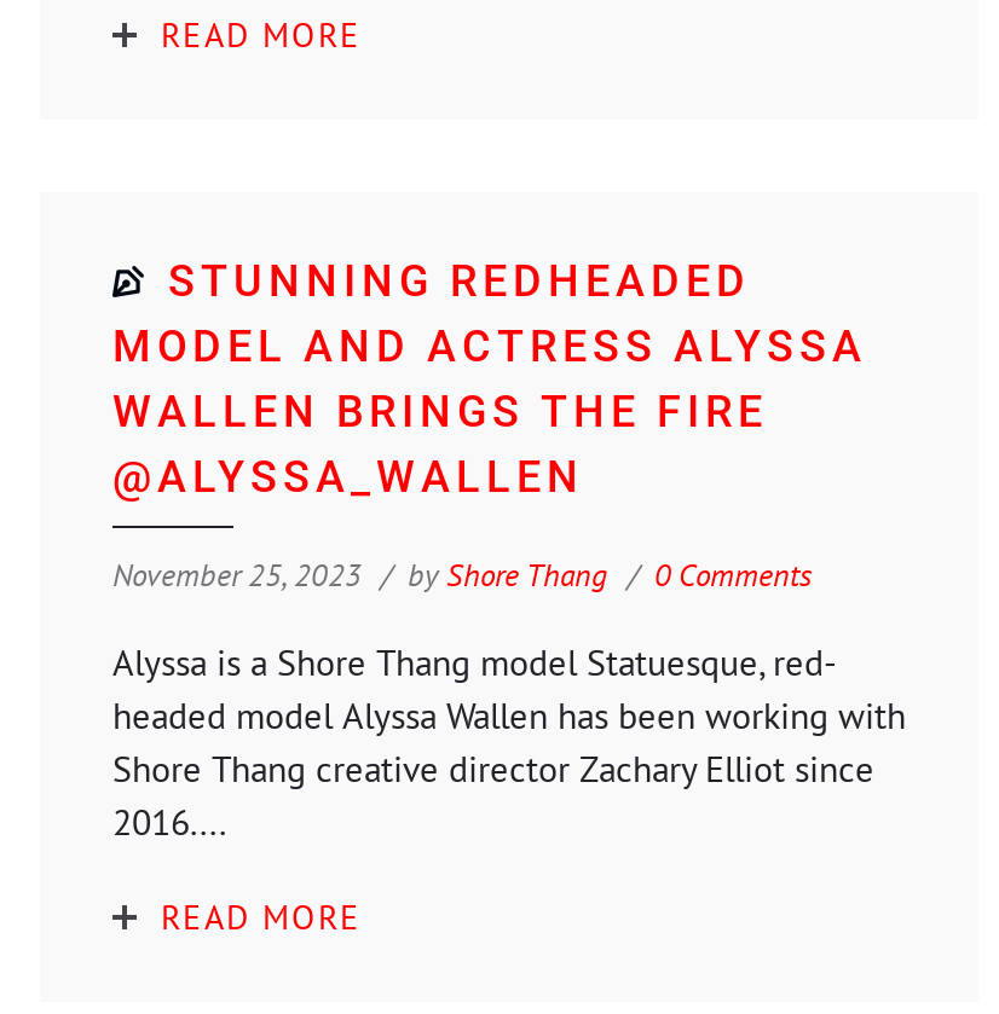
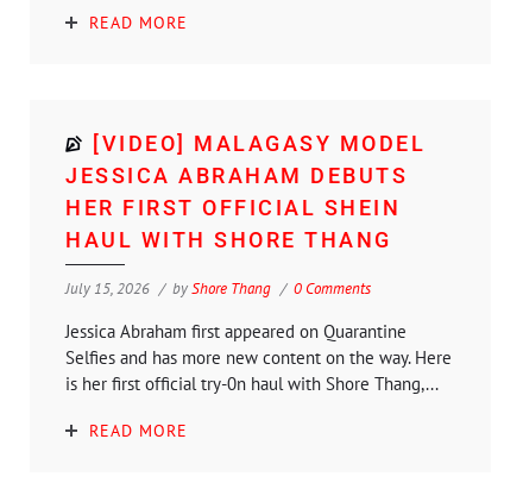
[112,254,867,500] STUNNING REDHEADED | MODEL AND ACTRESS ALYSSA | WALLEN BRINGS THE FIRE | @ALYSSA_WALLEN -> [65,130,426,252] [VIDEO] MALAGASY MODEL | JESSICA ABRAHAM DEBUTS | HER FIRST OFFICIAL SHEIN | HAUL WITH SHORE THANG
[112,554,812,595] November 25, 2023 by Shore Thang 0 Comments -> [65,278,371,298] July 15, 2026 by Shore Thang 0 Comments
[112,638,906,844] Alyssa is a Shore Thang model Statuesque, red- | headed model Alyssa Wallen has been working with | Shore Thang creative director Zachary Elliot since | 2016.... -> [65,319,452,394] Jessica Abraham first appeared on Quarantine | Selfies and has more new content on the way. Here | is her first official try-0n haul with Shore Thang,...

